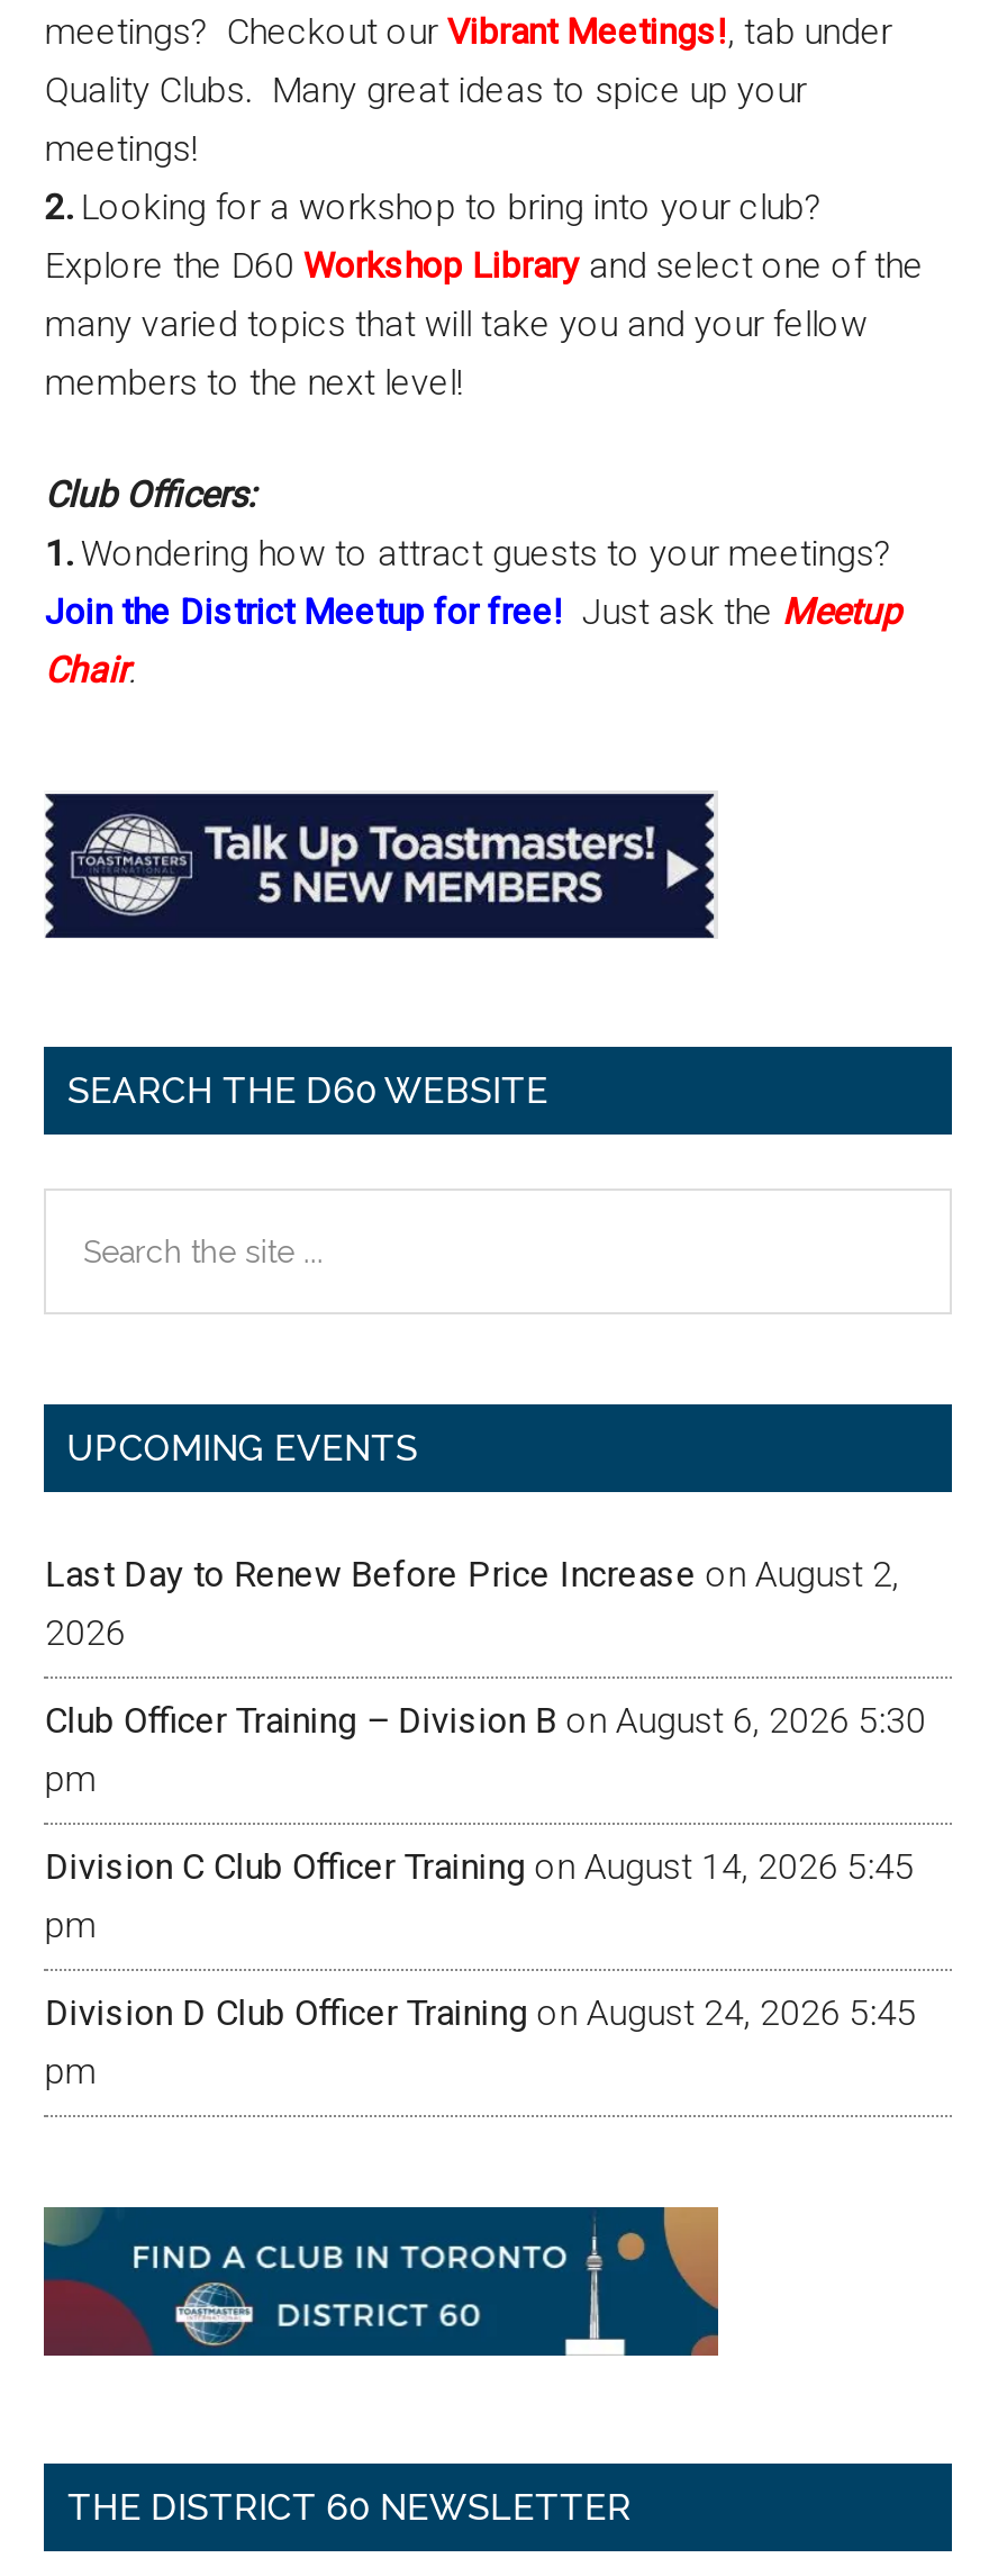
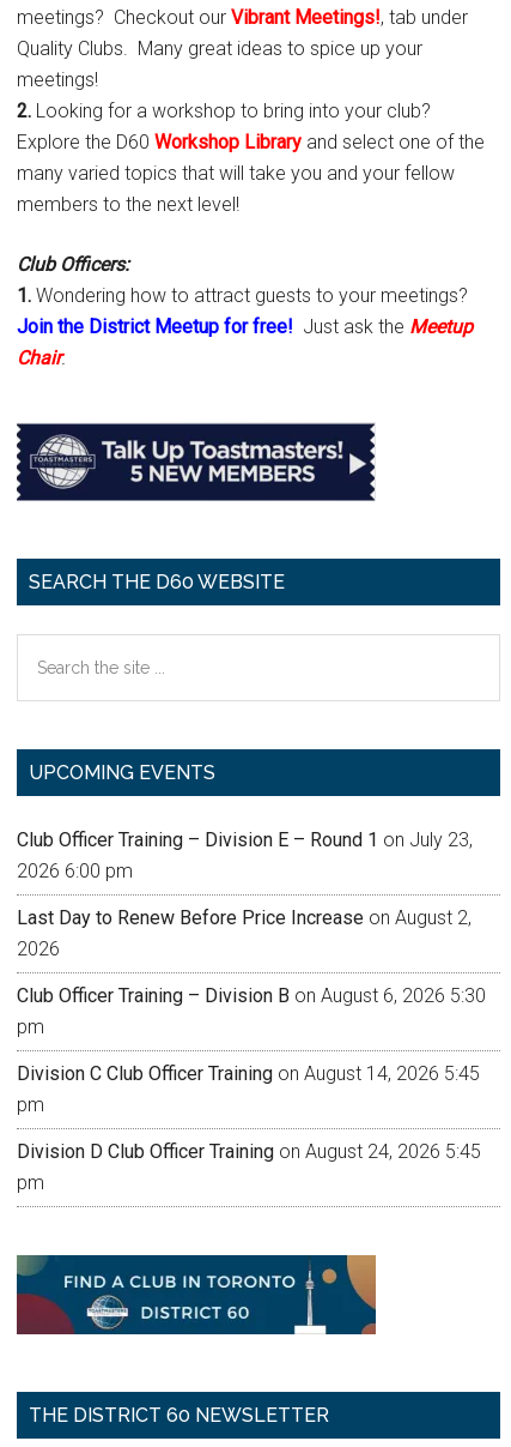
none -> [17,828,473,882] Club Officer Training – Division E – Round 1 on July 23, | 2026 6:00 pm

